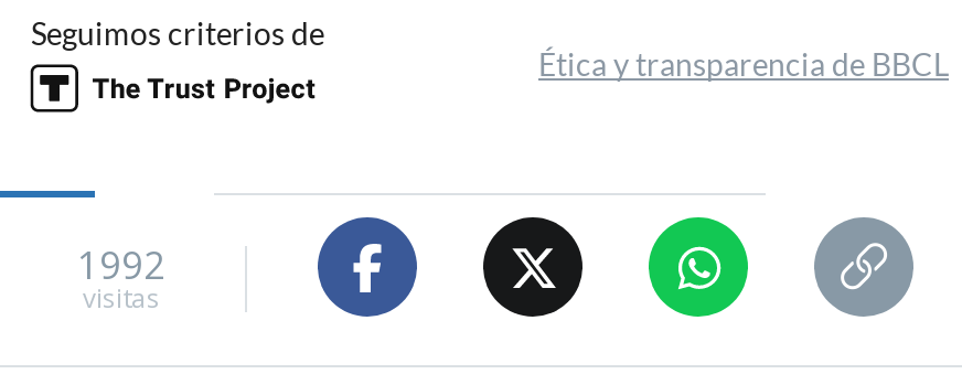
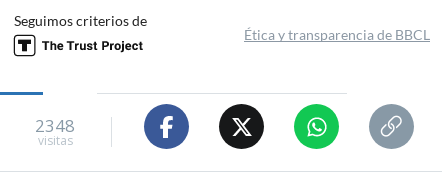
[77,239,165,290] 1992 -> [35,114,75,137] 2348

